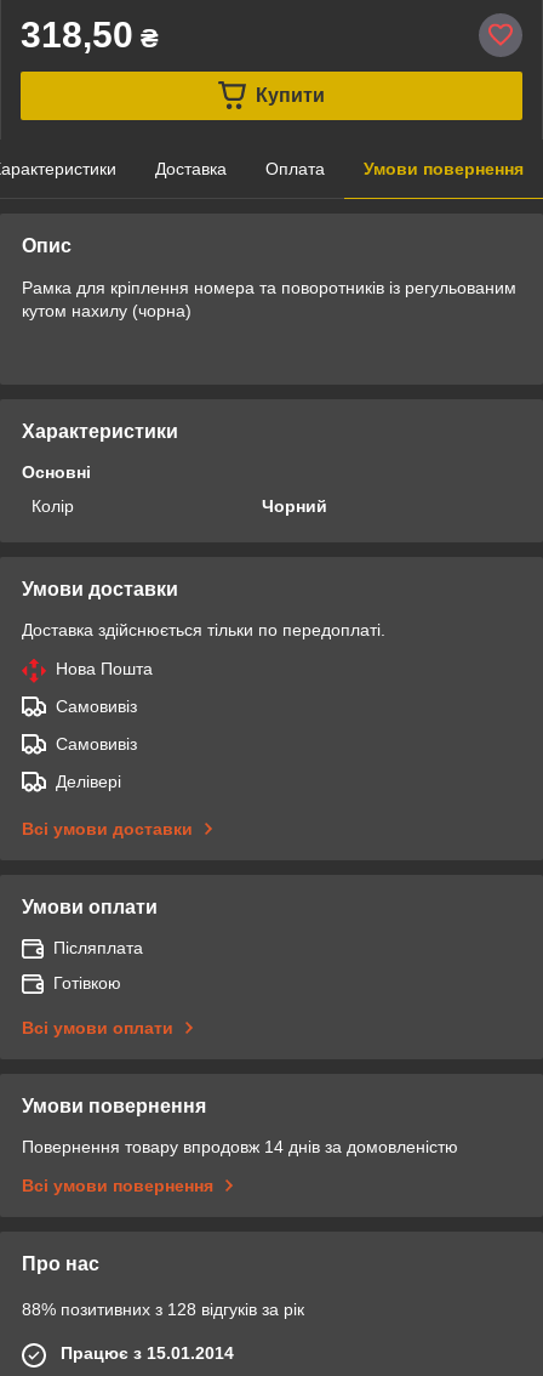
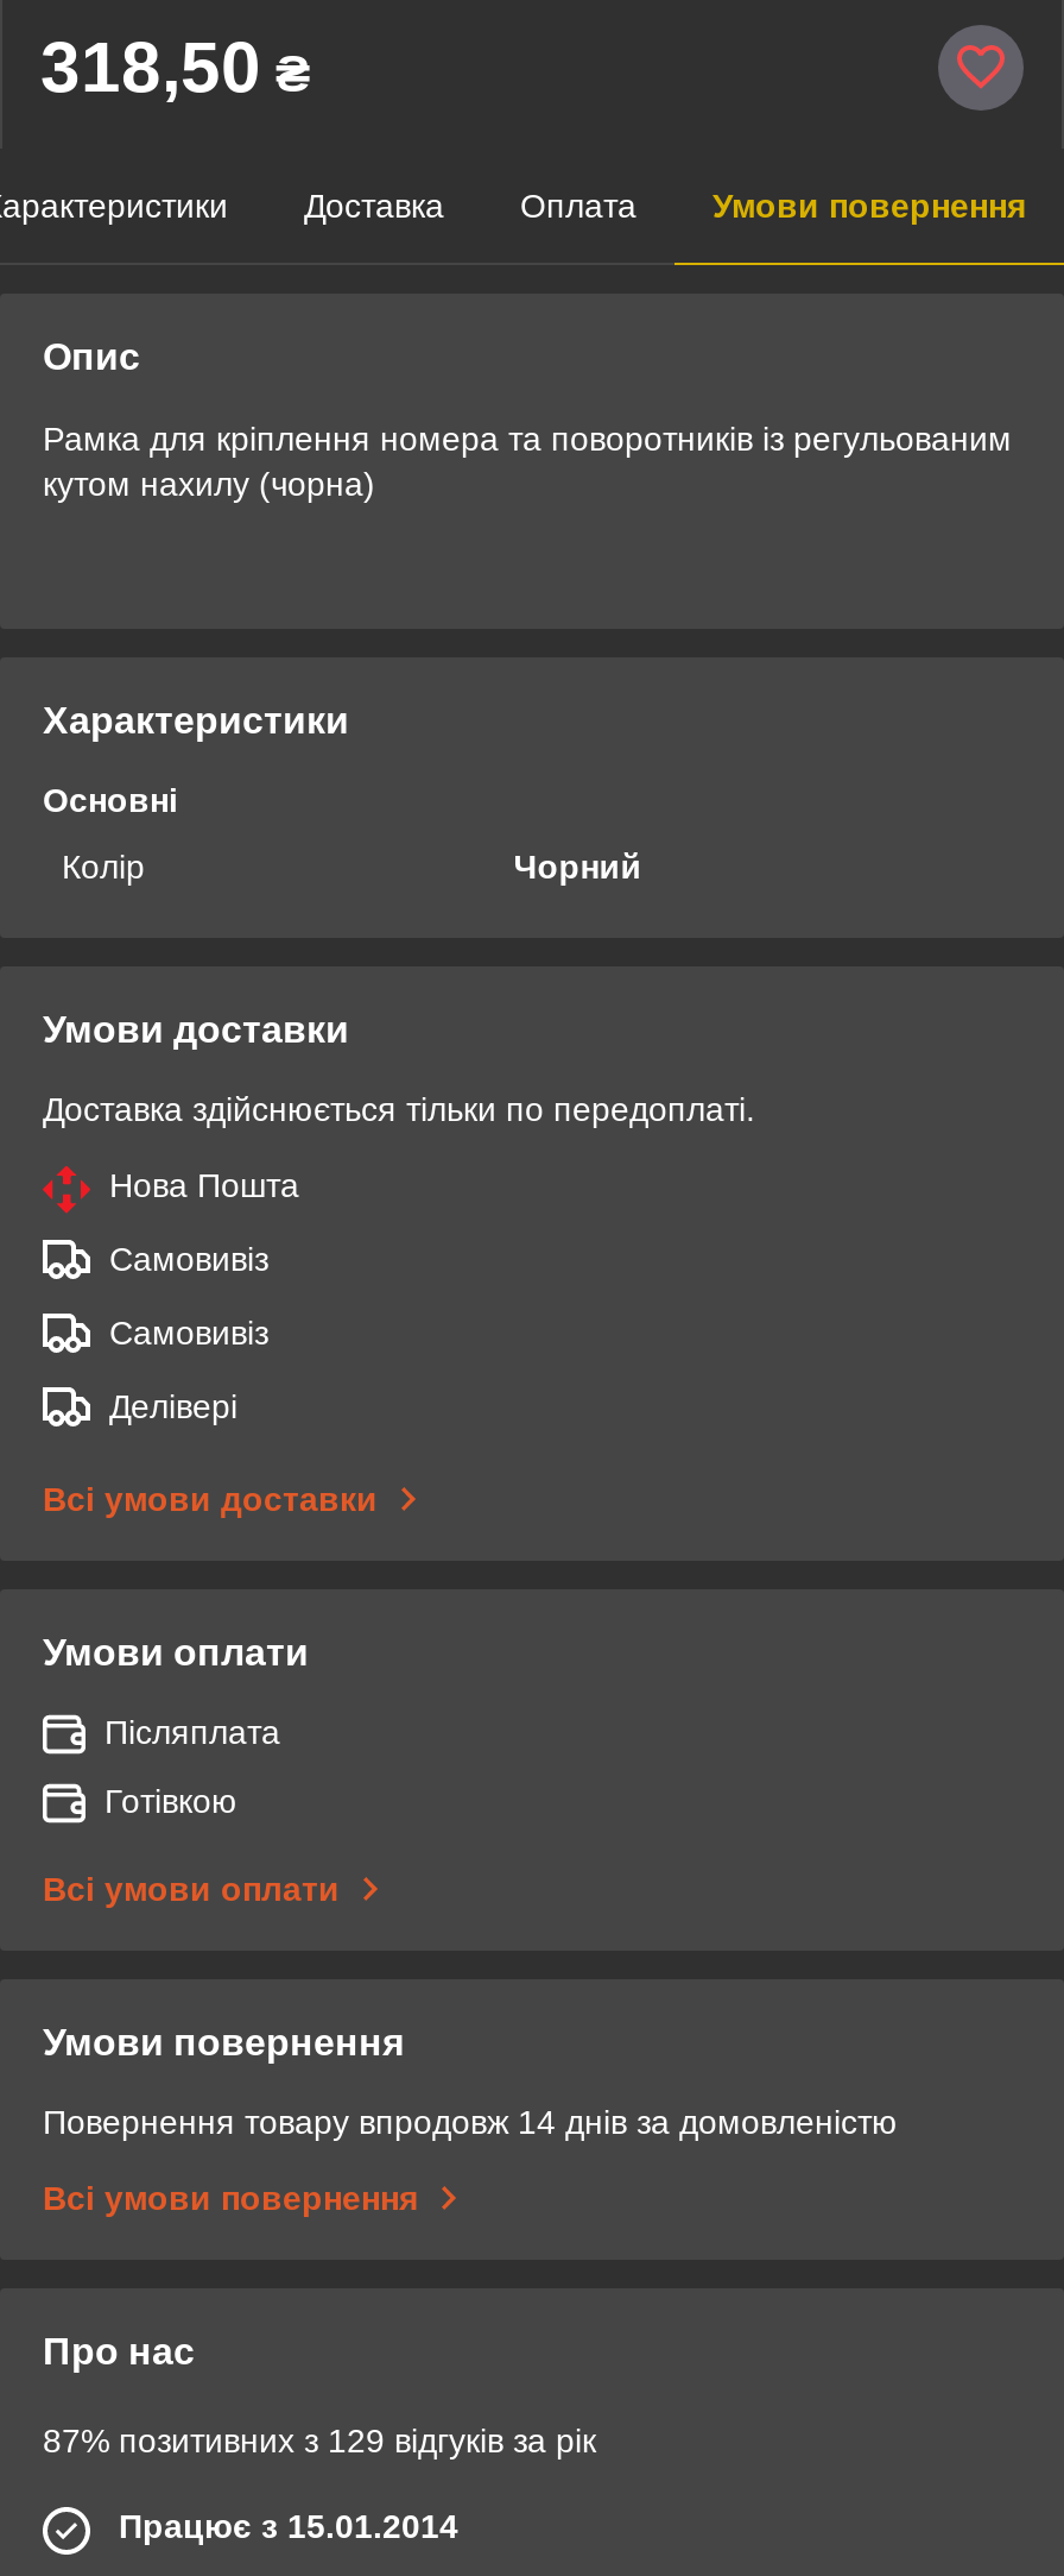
[256,85,325,105] Купити -> none
[22,1299,304,1319] 88% позитивних з 128 відгуків за рік -> [43,2421,596,2459] 87% позитивних з 129 відгуків за рік

